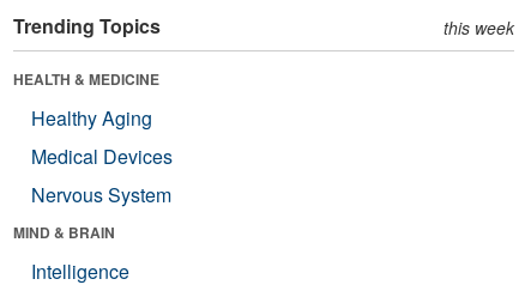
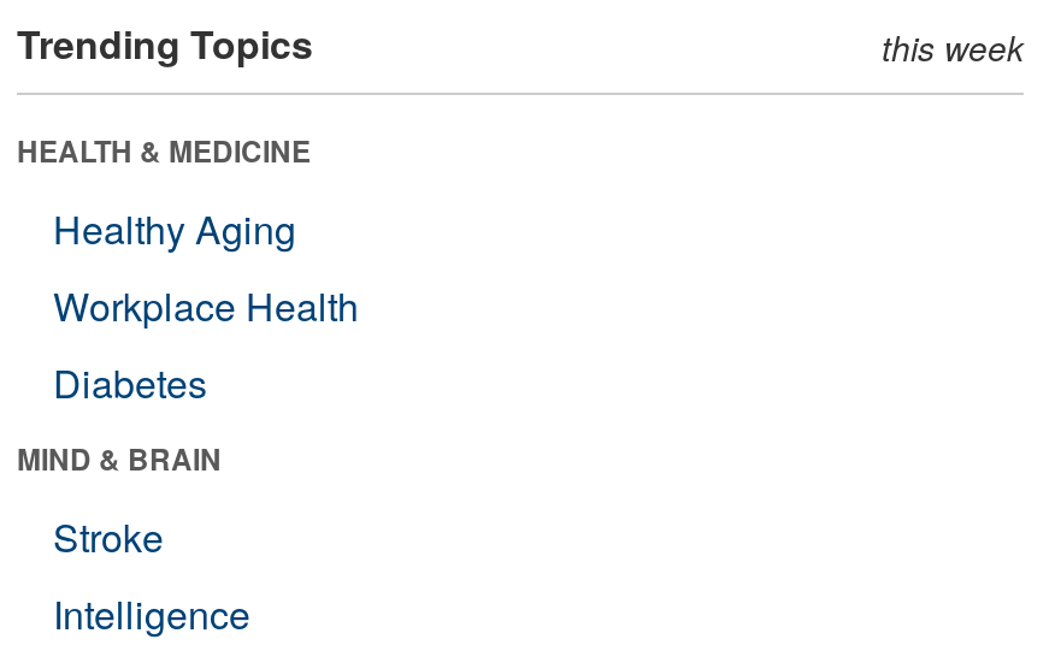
[31,142,173,208] Medical Devices | Nervous System -> [53,277,359,410] Workplace Health | Diabetes
none -> [53,509,164,564] Stroke

